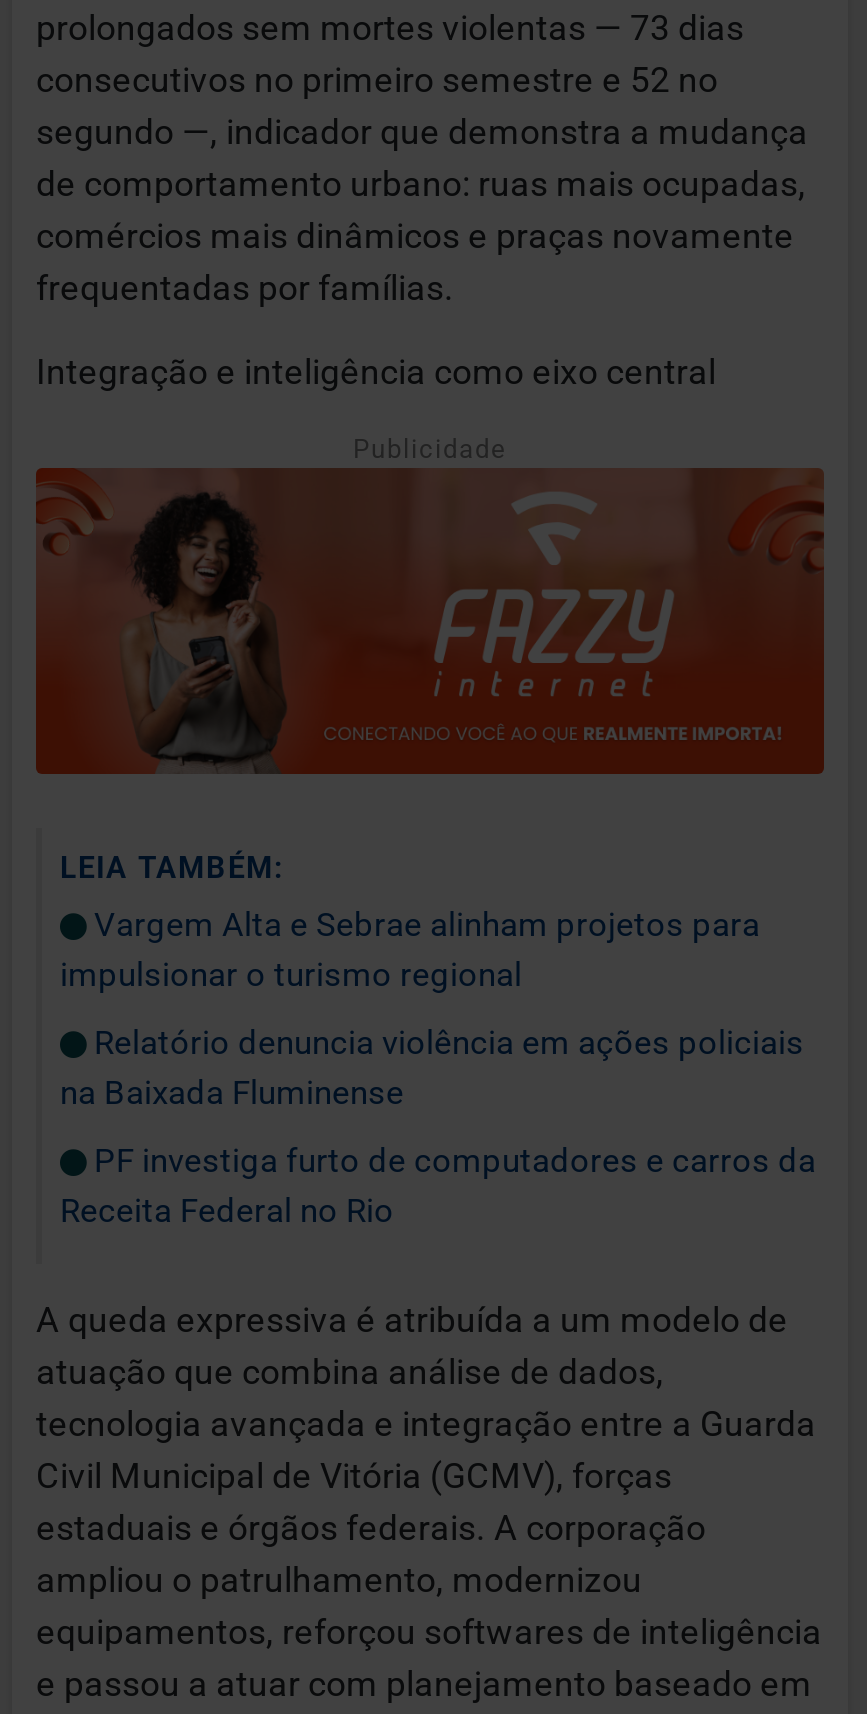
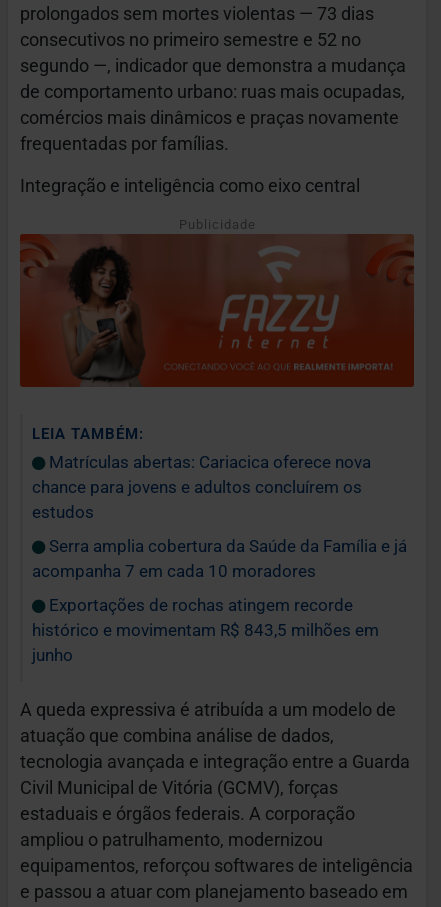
[60,904,760,994] Vargem Alta e Sebrae alinham projetos para | impulsionar o turismo regional -> [32,452,371,522] Matrículas abertas: Cariacica oferece nova | chance para jovens e adultos concluírem os | estudos
[60,1022,804,1112] Relatório denuncia violência em ações policiais | na Baixada Fluminense -> [32,536,407,581] Serra amplia cobertura da Saúde da Família e já | acompanha 7 em cada 10 moradores
[60,1140,816,1230] PF investiga furto de computadores e carros da | Receita Federal no Rio -> [32,595,379,665] Exportações de rochas atingem recorde | histórico e movimentam R$ 843,5 milhões em | junho

